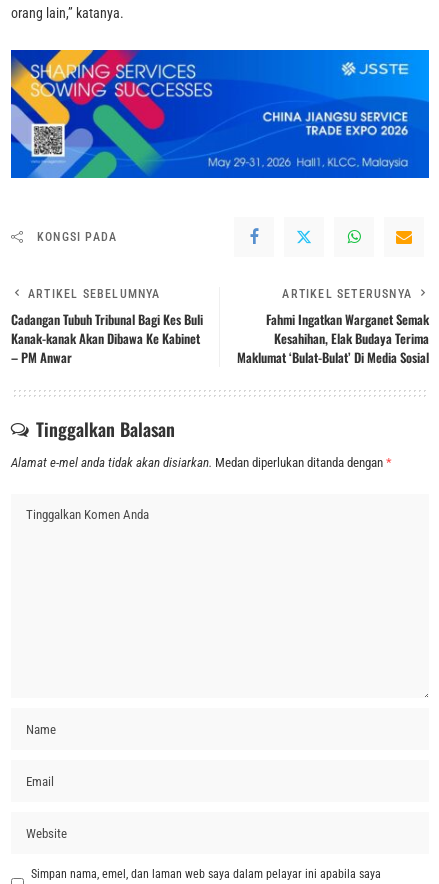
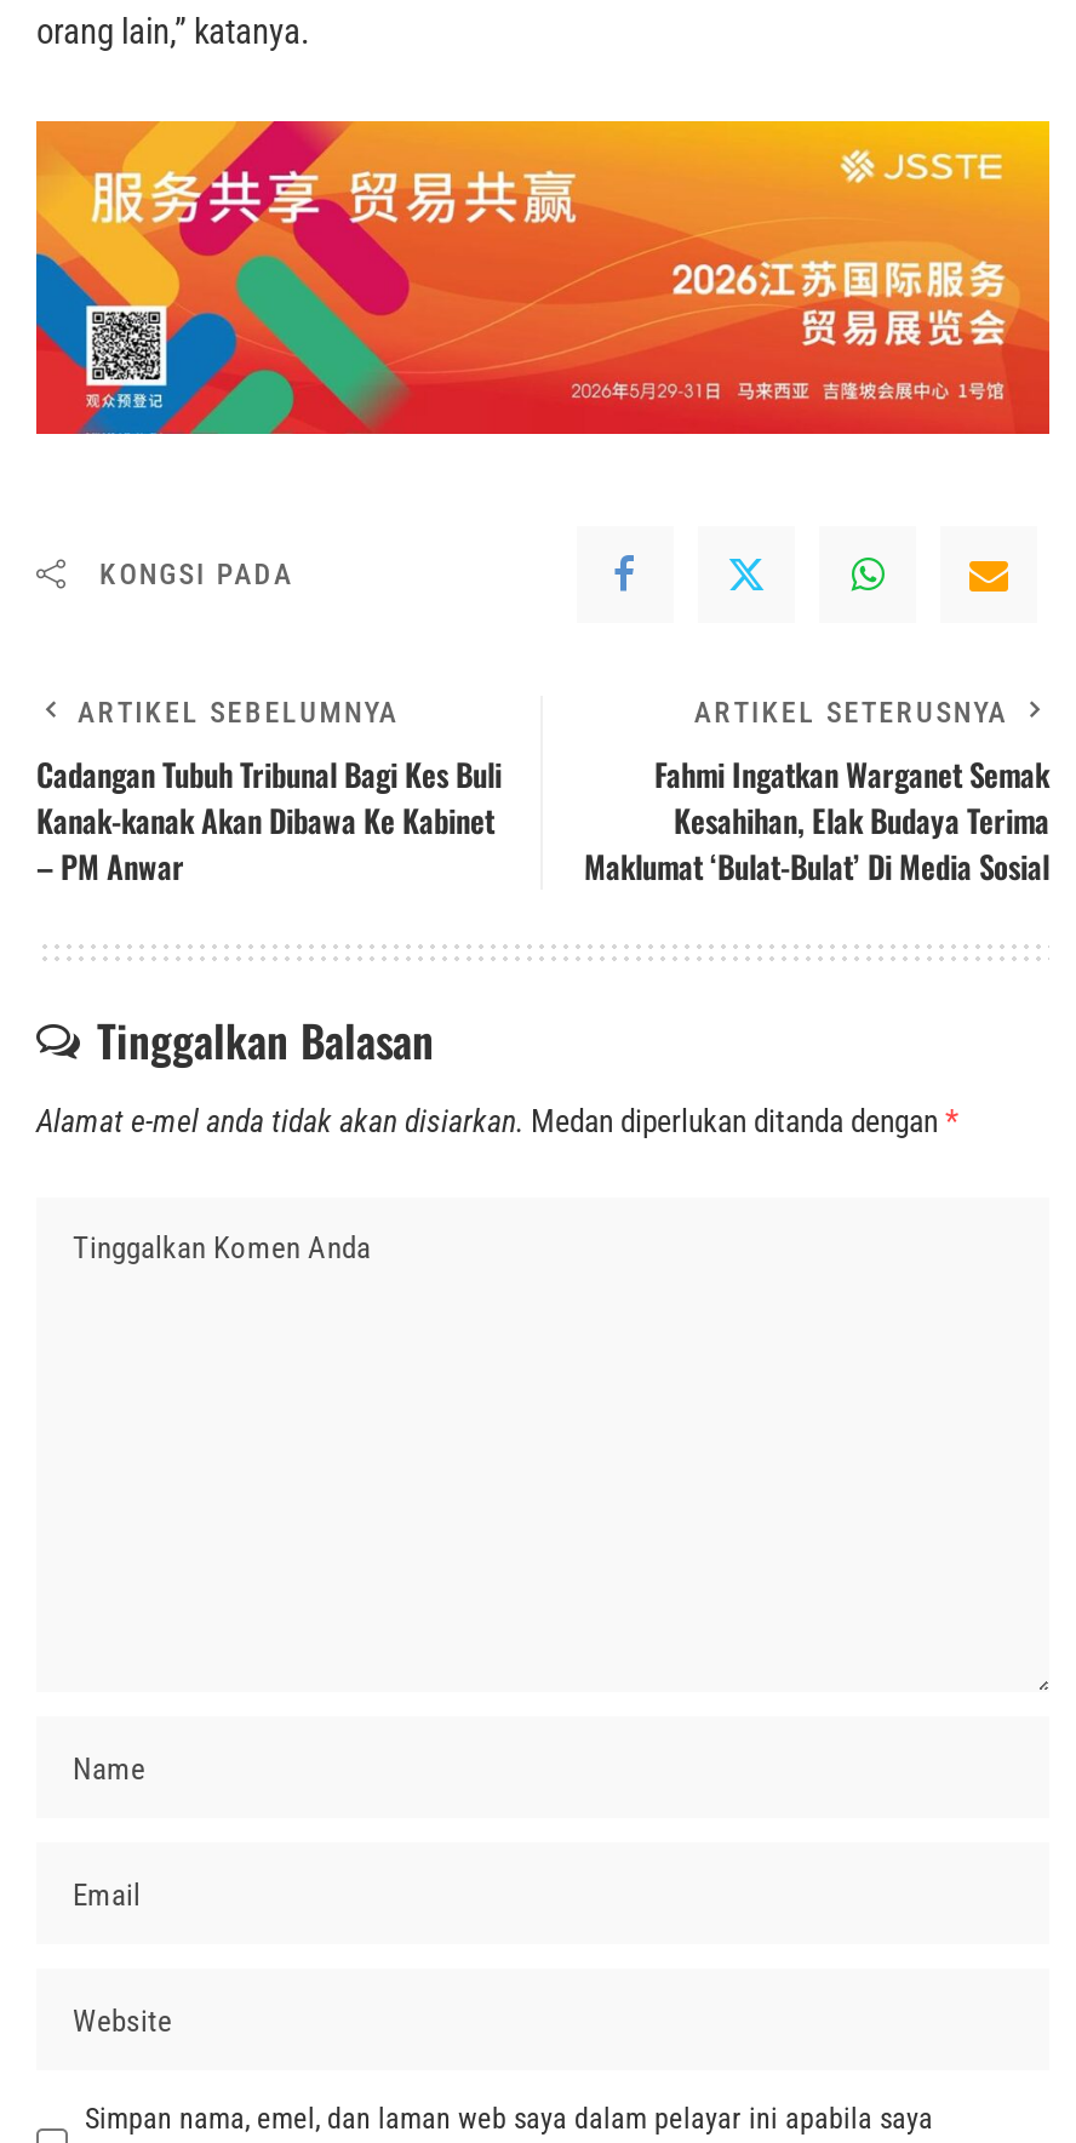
[10,49,430,179] [image] -> [34,119,1052,436] [image]

